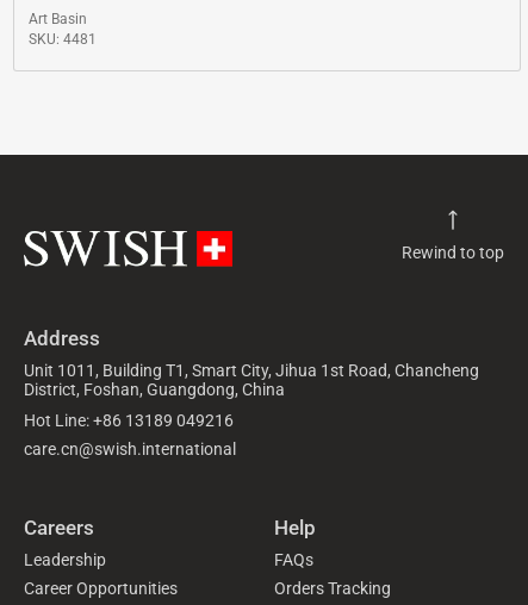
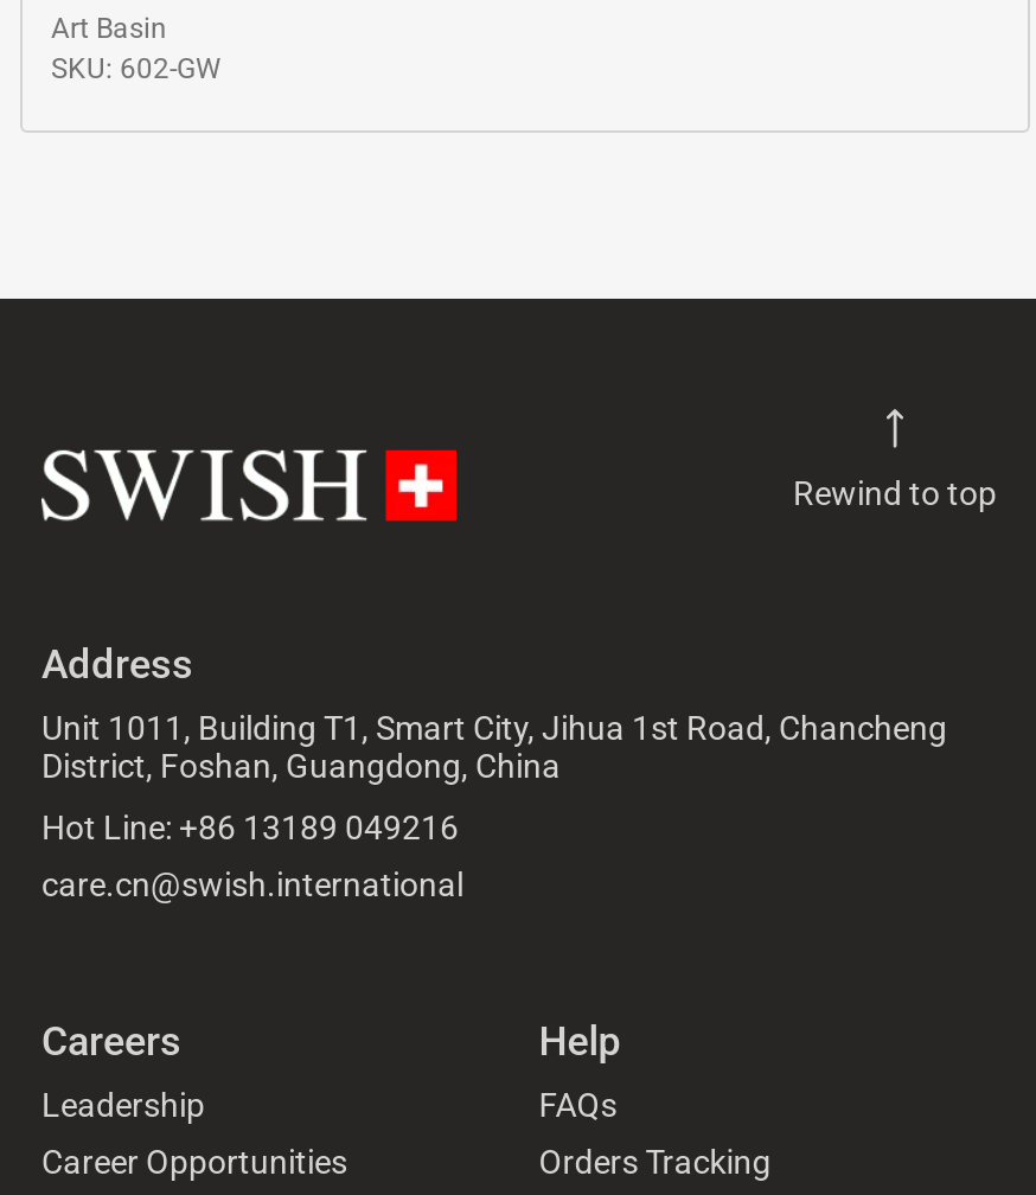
[29,31,97,48] SKU: 4481 -> [51,53,222,86] SKU: 602-GW

